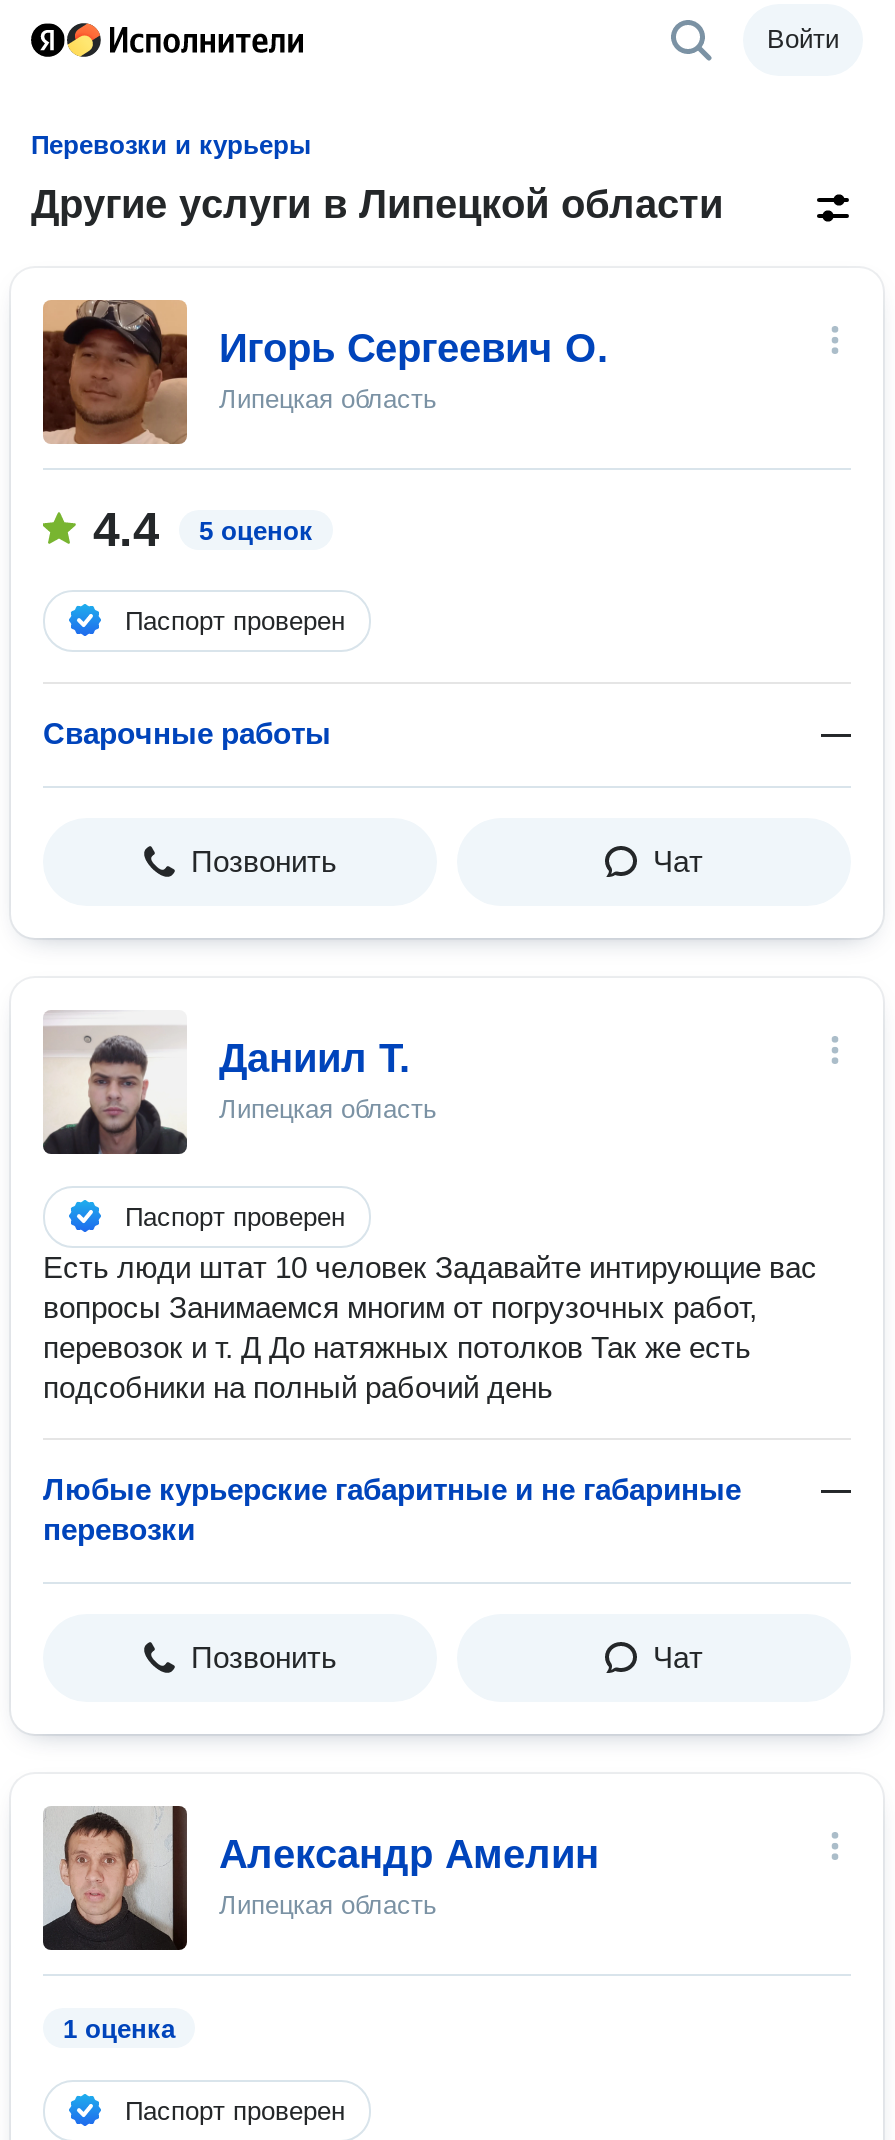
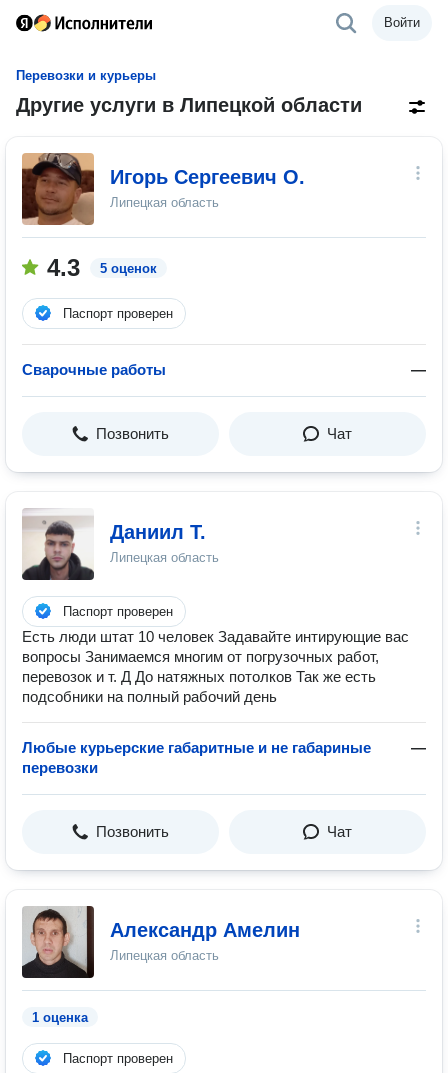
[93,502,313,556] 4.4 5 оценок -> [47,254,157,281] 4.3 5 оценок

